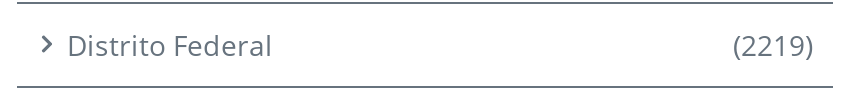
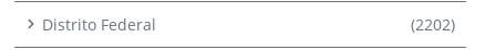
[733,26,813,64] (2219) -> [411,14,455,35] (2202)

